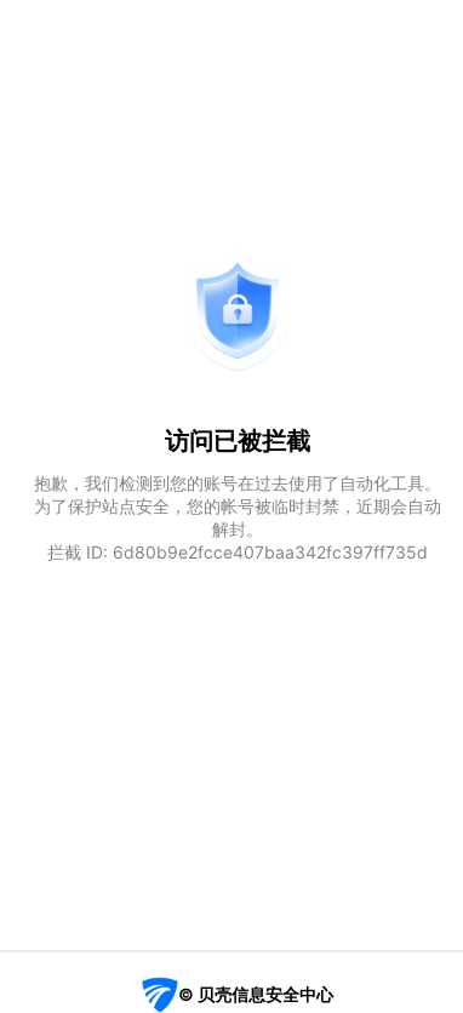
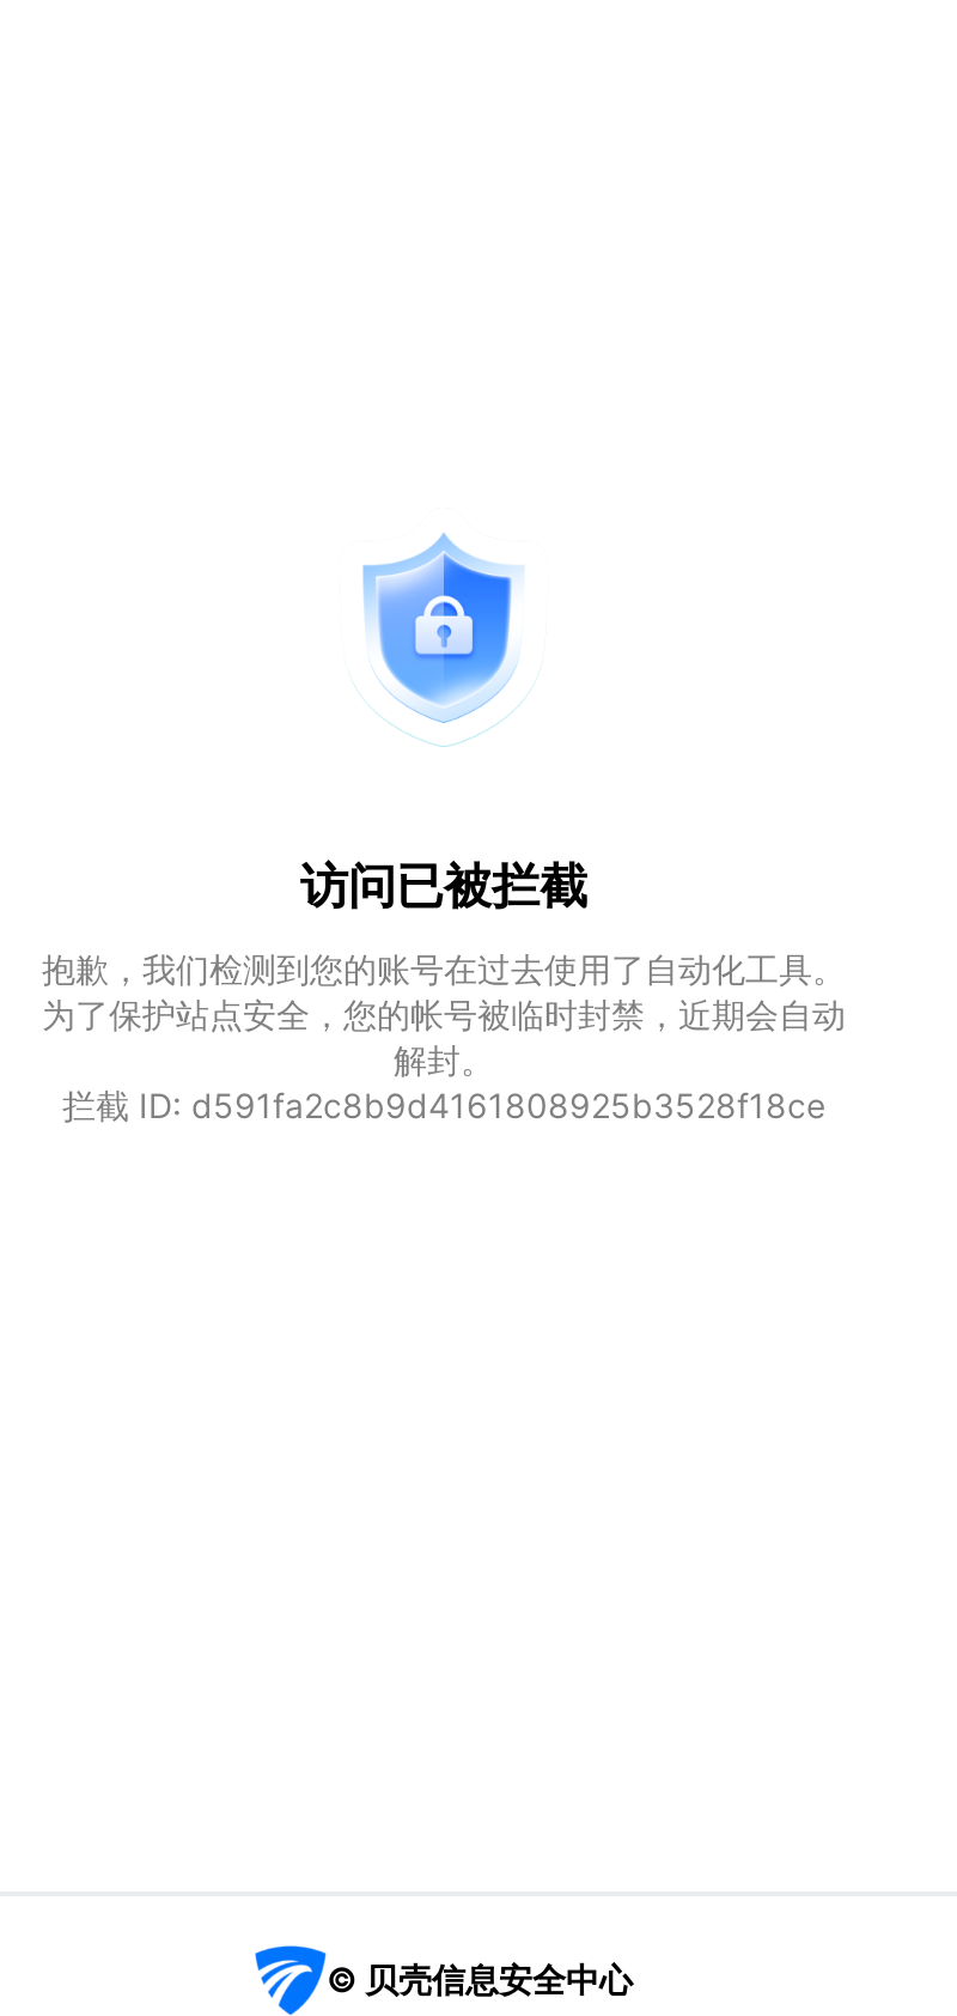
[47,541,428,562] 拦截 ID: 6d80b9e2fcce407baa342fc397ff735d -> [62,1084,825,1125] 拦截 ID: d591fa2c8b9d4161808925b3528f18ce

